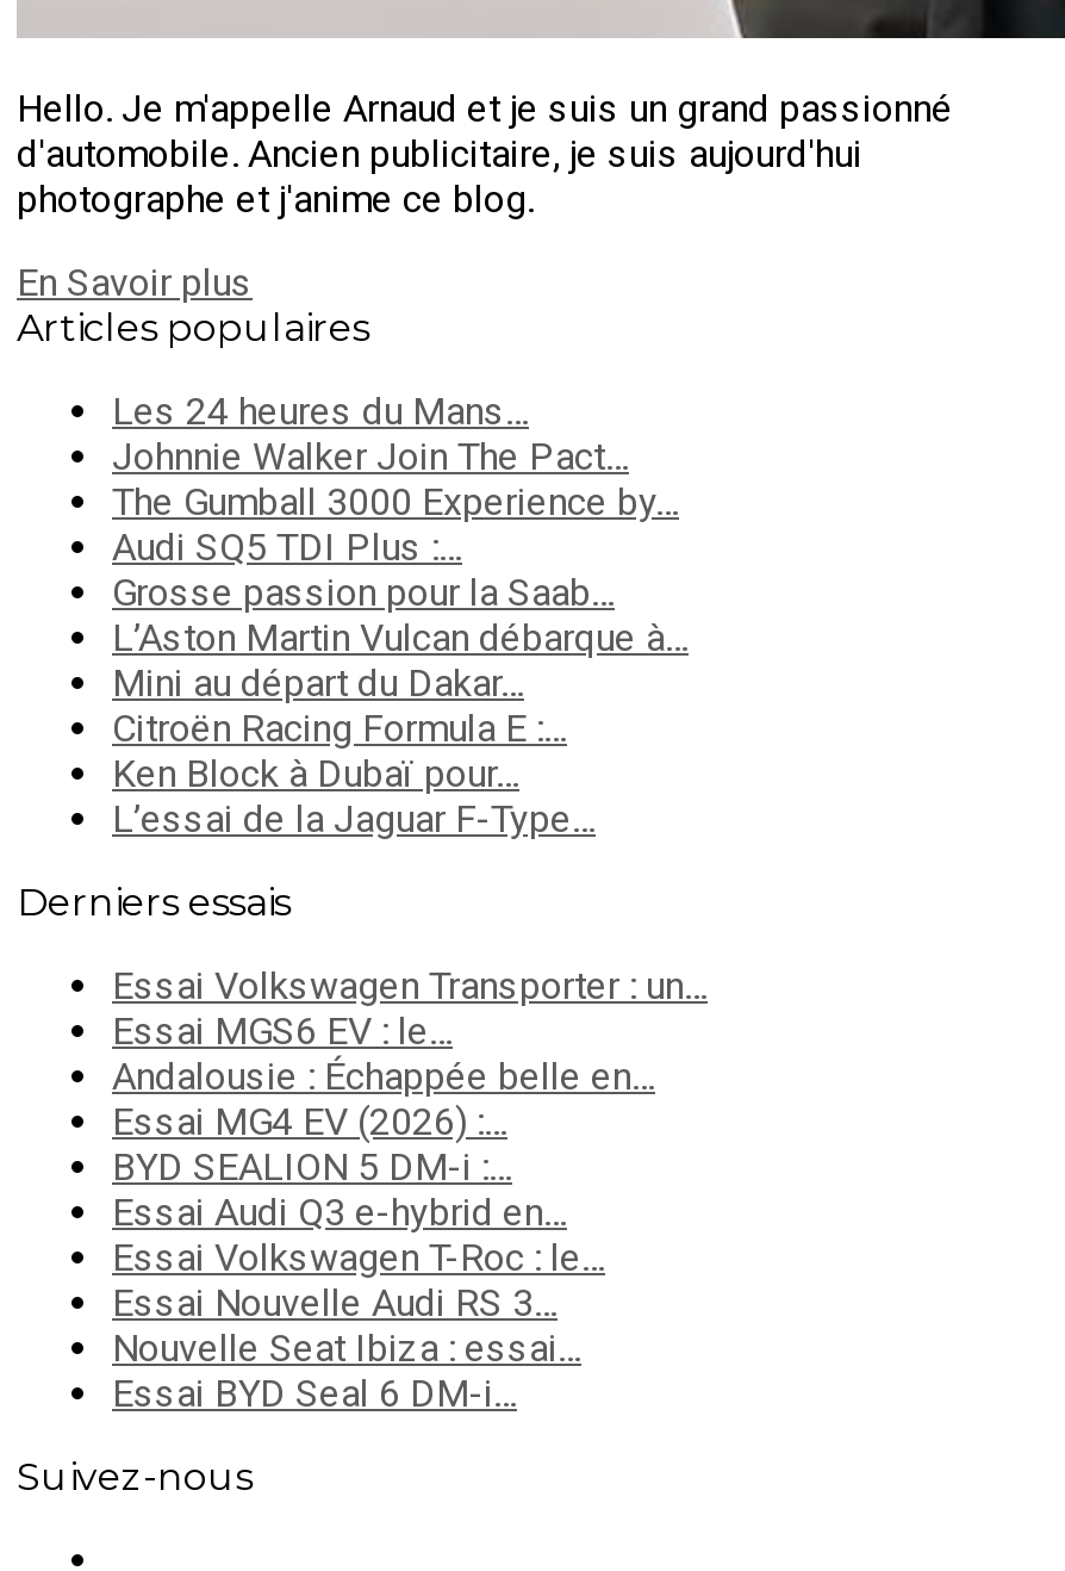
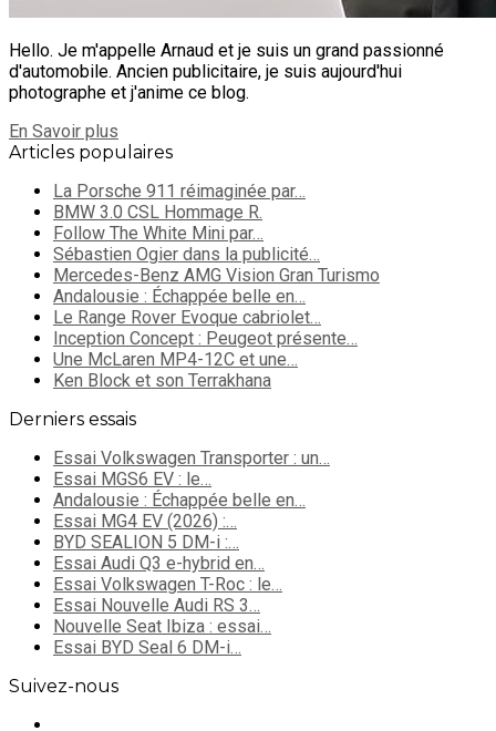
[112,388,689,841] Les 24 heures du Mans… | Johnnie Walker Join The Pact… | The Gumball 3000 Experience by… | Audi SQ5 TDI Plus :… | Grosse passion pour la Saab… | L’Aston Martin Vulcan débarque à… | Mini au départ du Dakar… | Citroën Racing Formula E :… | Ken Block à Dubaï pour… | L’essai de la Jaguar F-Type… -> [53,180,380,391] La Porsche 911 réimaginée par… | BMW 3.0 CSL Hommage R. | Follow The White Mini par… | Sébastien Ogier dans la publicité… | Mercedes-Benz AMG Vision Gran Turismo | Andalousie : Échappée belle en… | Le Range Rover Evoque cabriolet… | Inception Concept : Peugeot présente… | Une McLaren MP4-12C et une… | Ken Block et son Terrakhana

